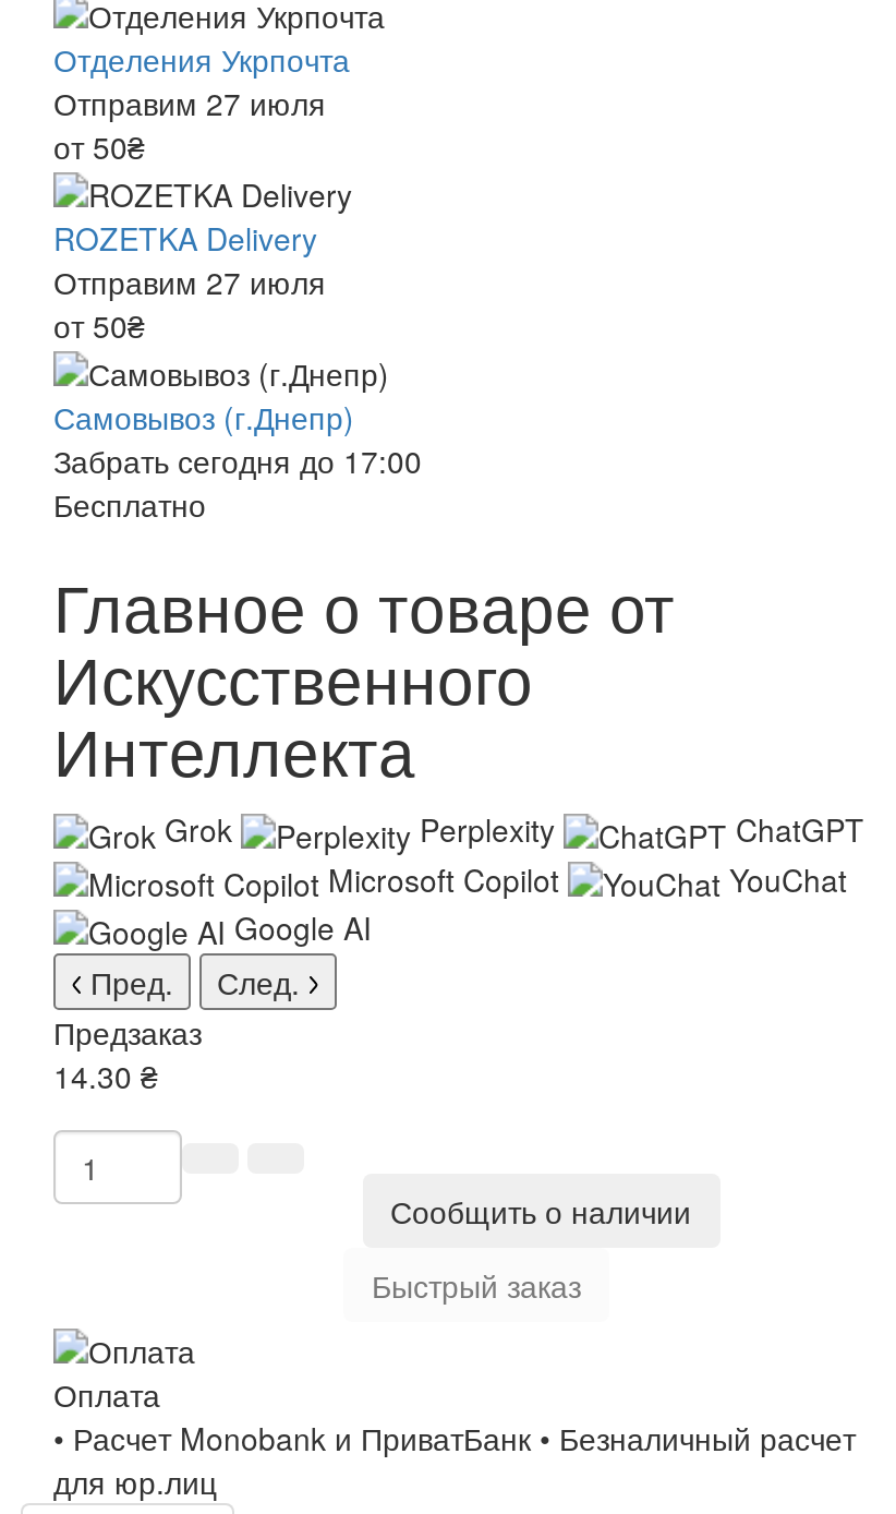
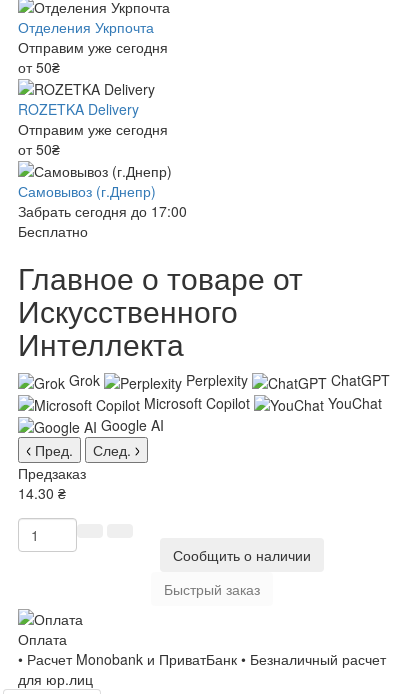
[53,80,326,124] Отправим 27 июля -> [18,37,168,57] Отправим уже сегодня
[53,260,326,303] Отправим 27 июля -> [18,119,168,139] Отправим уже сегодня

